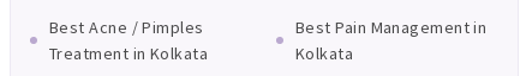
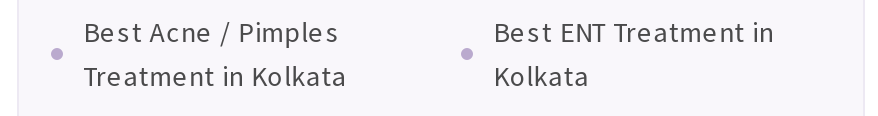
[295,16,487,38] Best Pain Management in -> [493,13,774,49] Best ENT Treatment in

